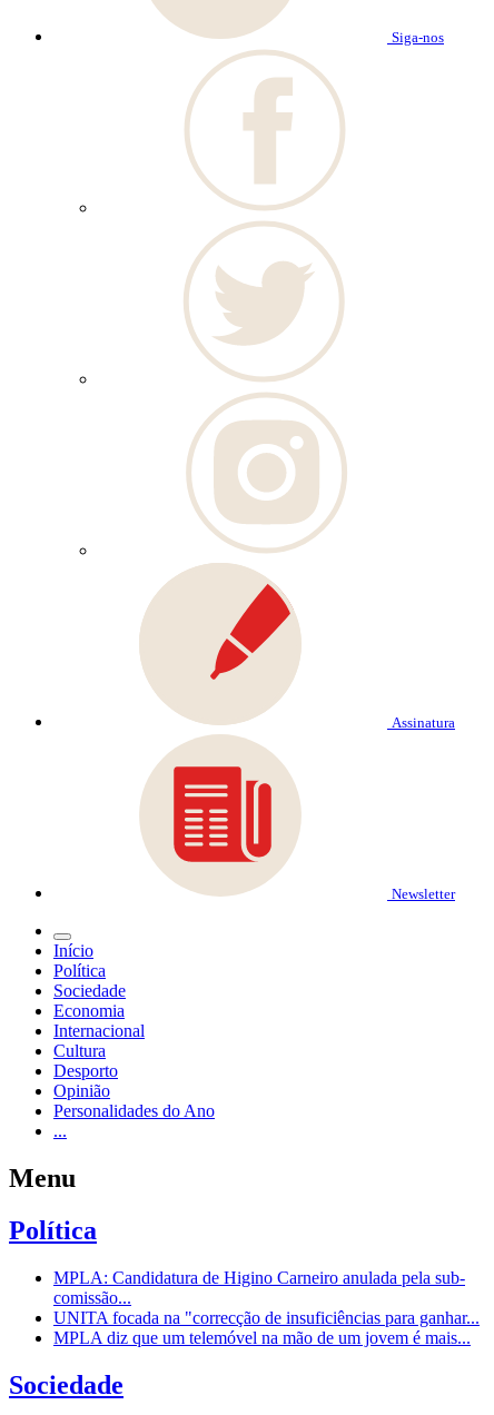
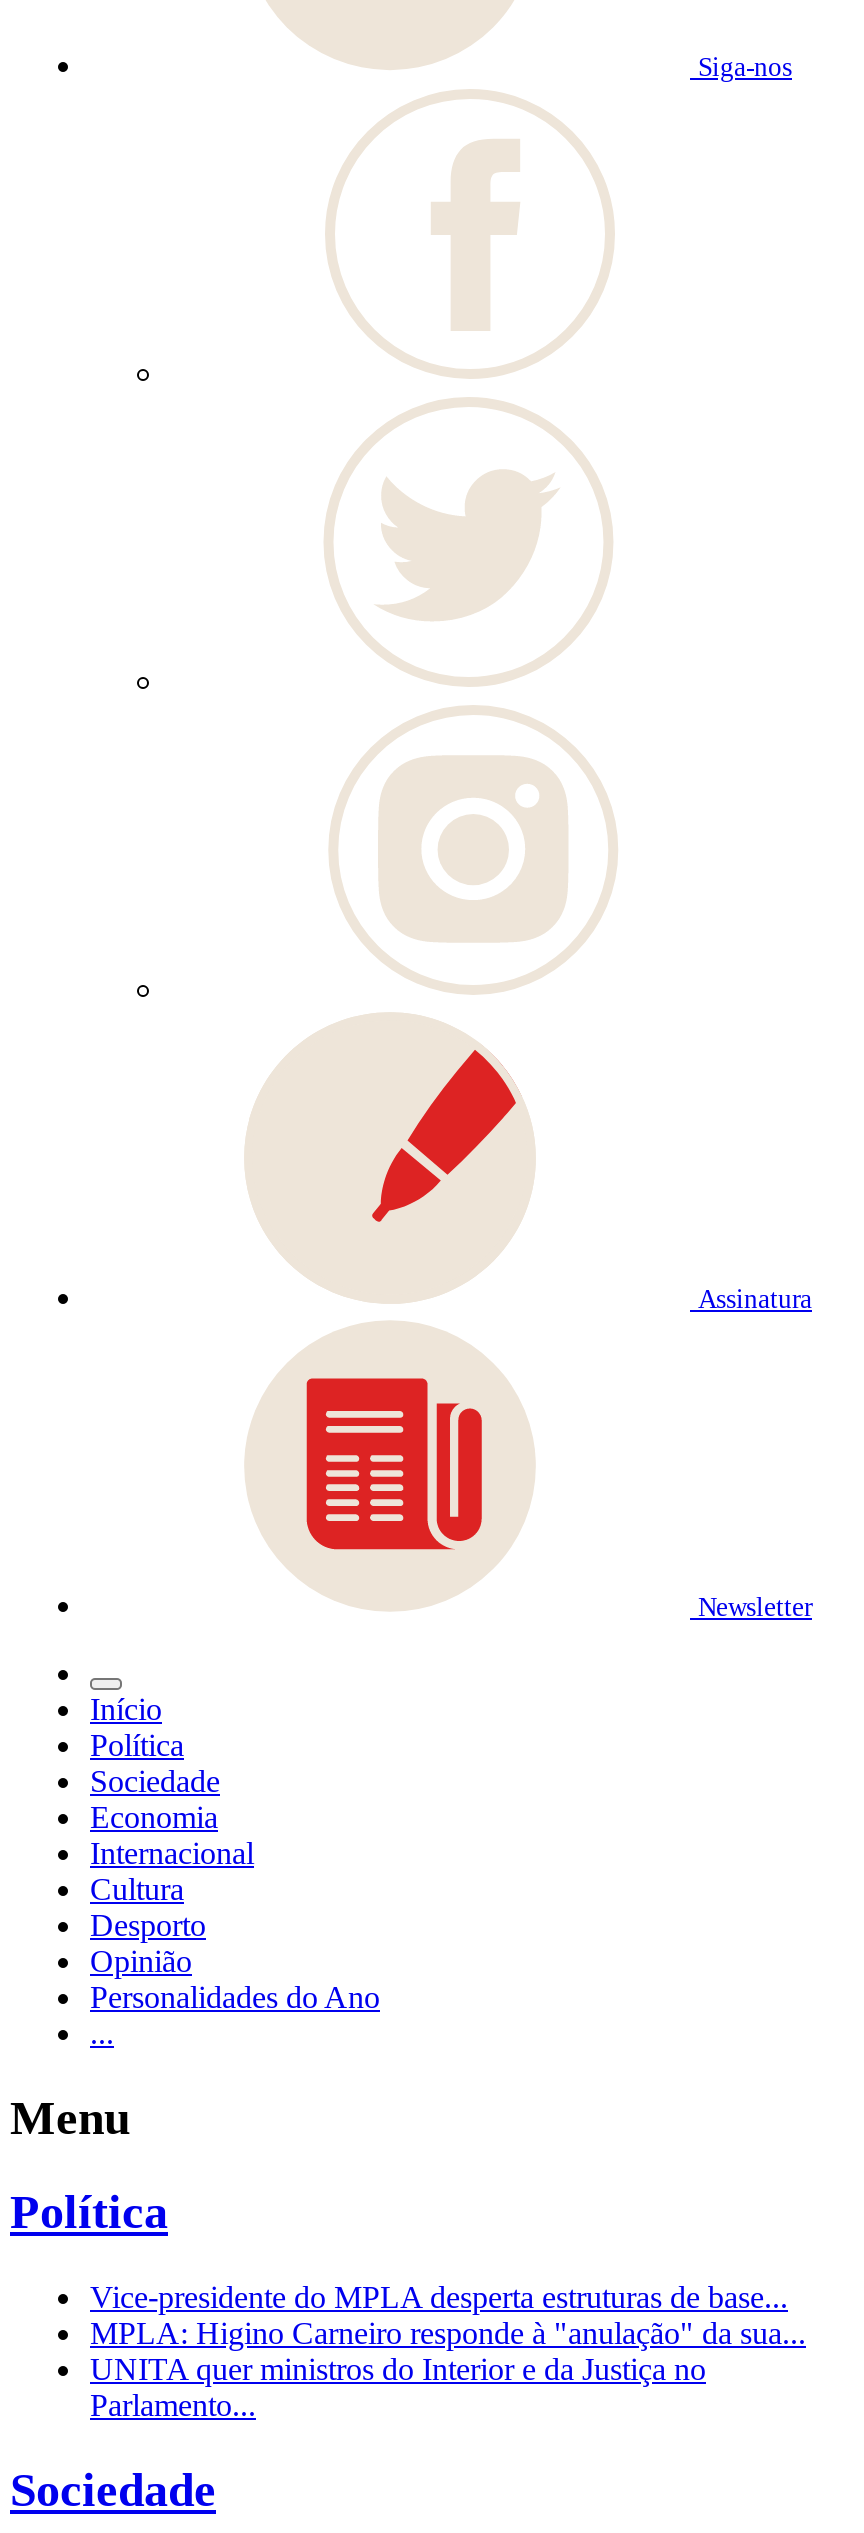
[53,1268,480,1347] MPLA: Candidatura de Higino Carneiro anulada pela sub- | comissão... | UNITA focada na "correcção de insuficiências para ganhar... | MPLA diz que um telemóvel na mão de um jovem é mais... -> [90,2279,806,2421] Vice-presidente do MPLA desperta estruturas de base... | MPLA: Higino Carneiro responde à "anulação" da sua... | UNITA quer ministros do Interior e da Justiça no | Parlamento...

